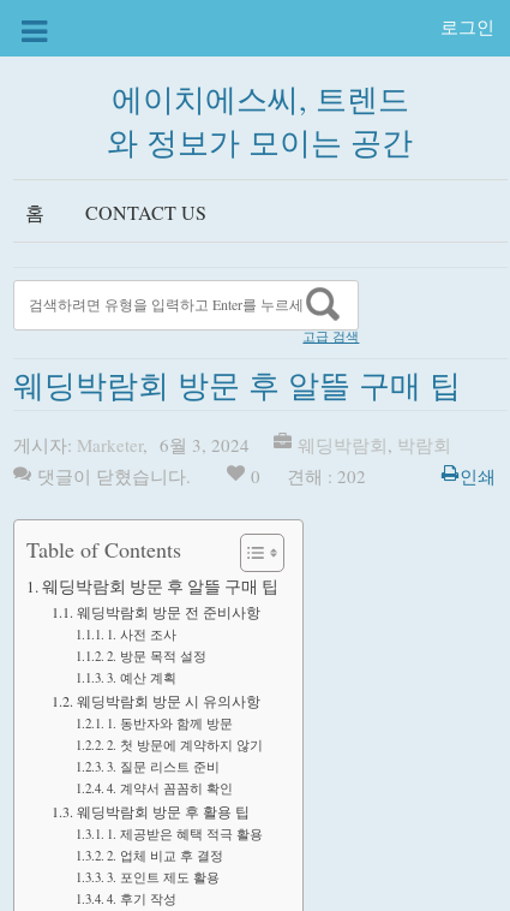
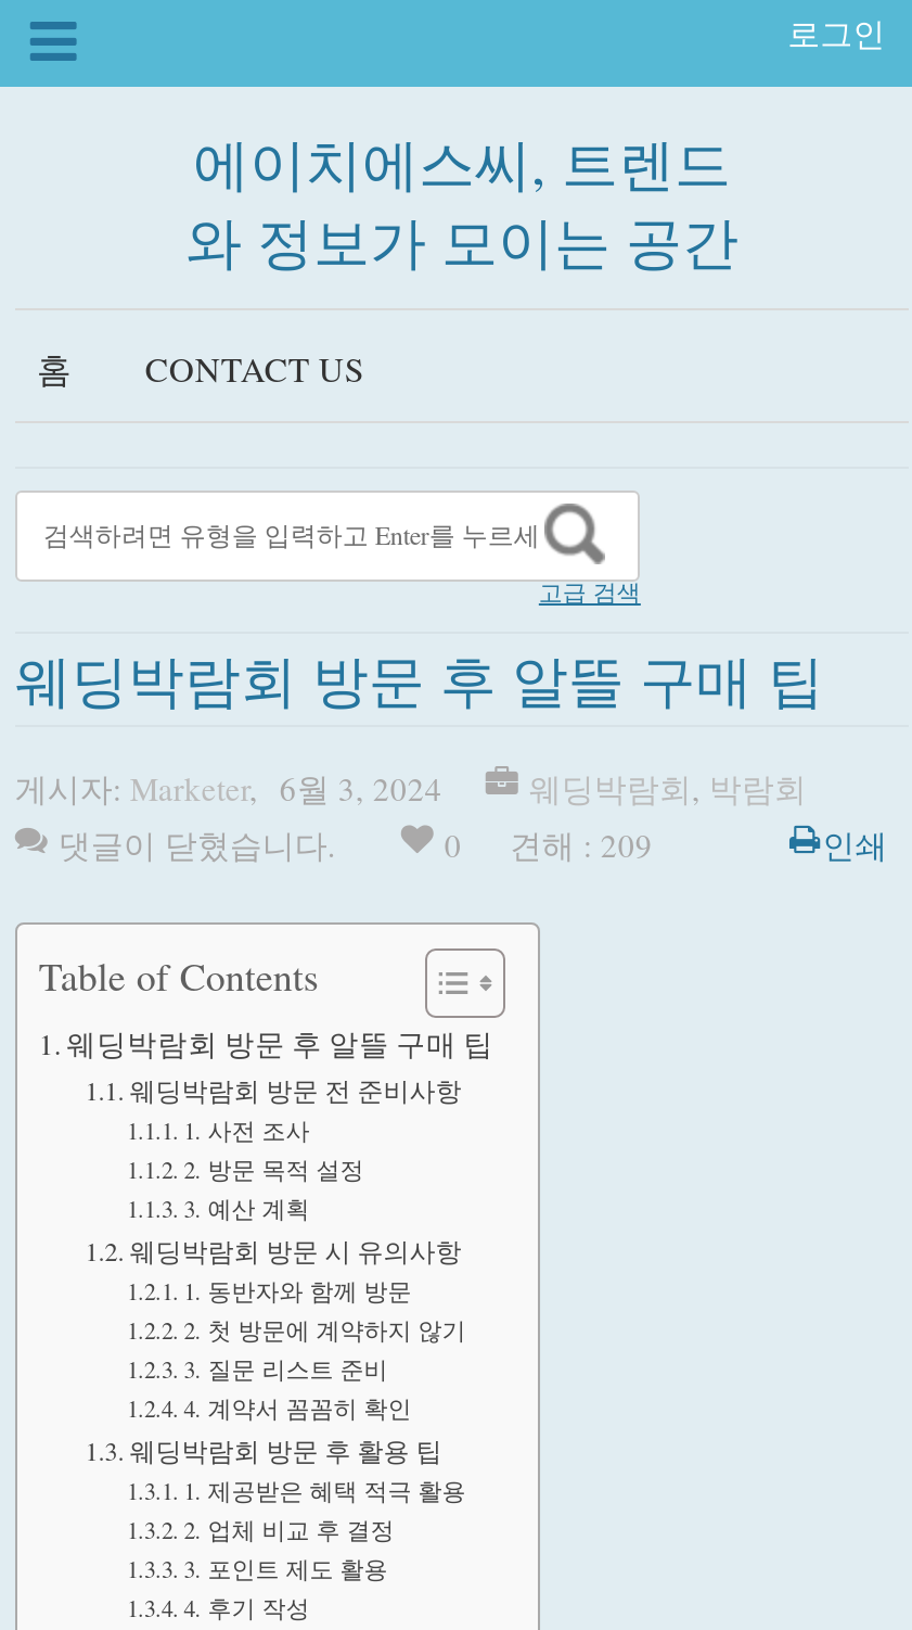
[251,464,366,488] 0 견해 : 202 -> [444,823,653,866] 0 견해 : 209

